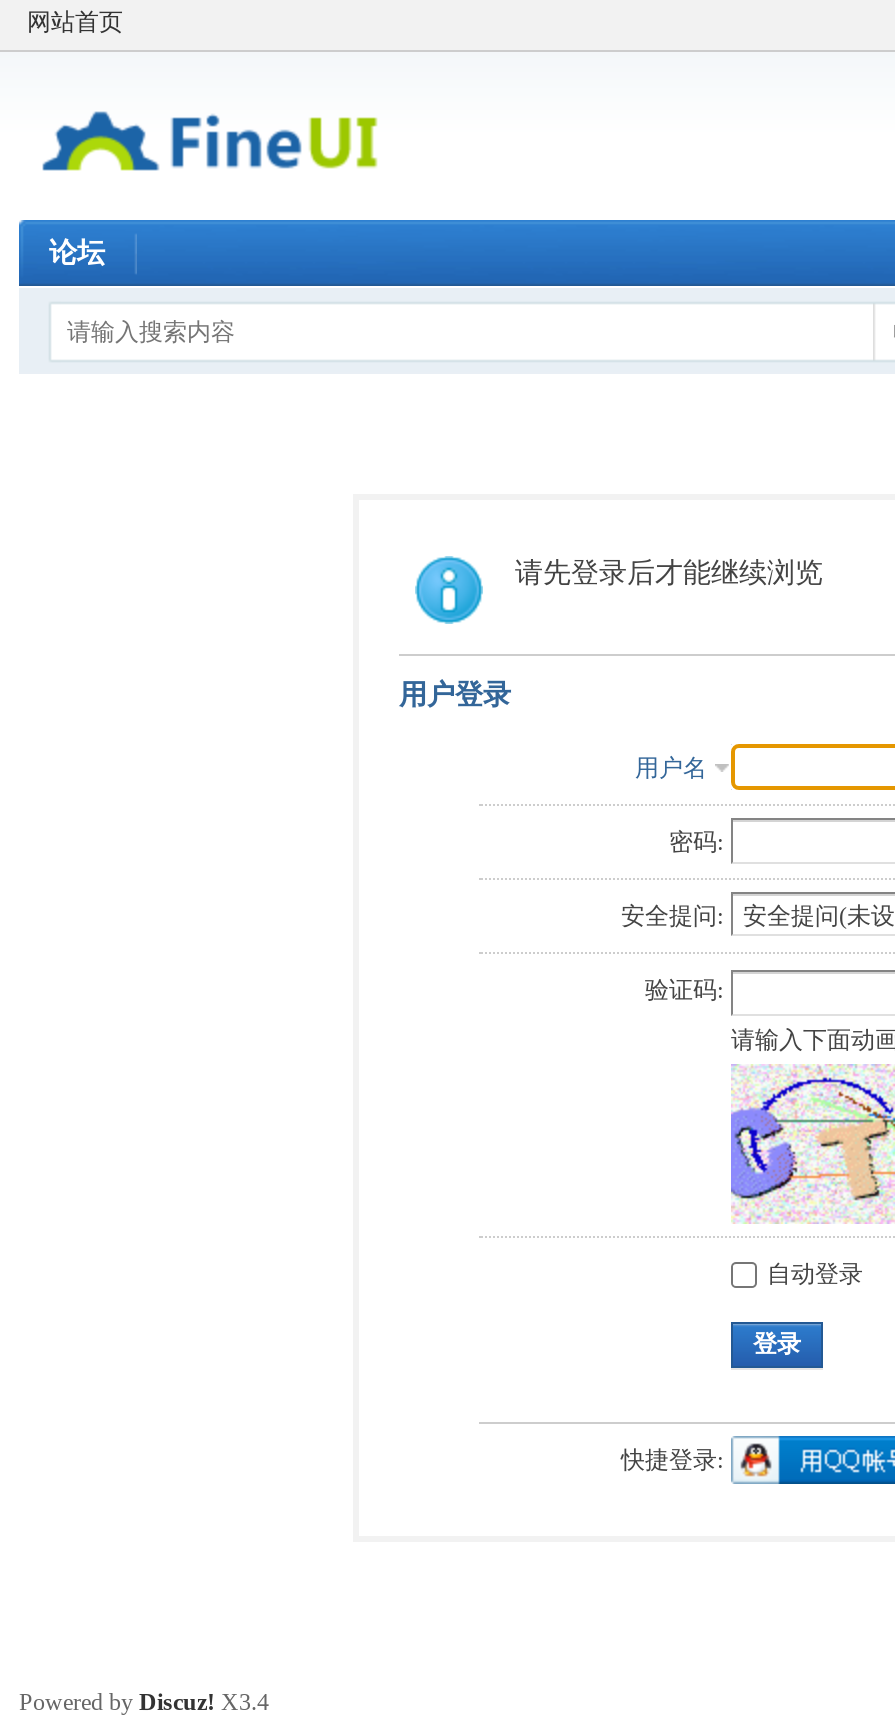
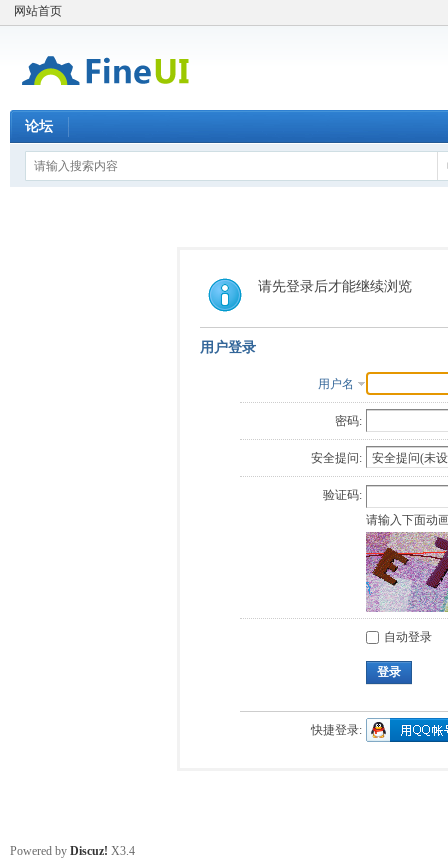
[731,1064,889,1224] [image] -> [365,531,445,613] [image]

